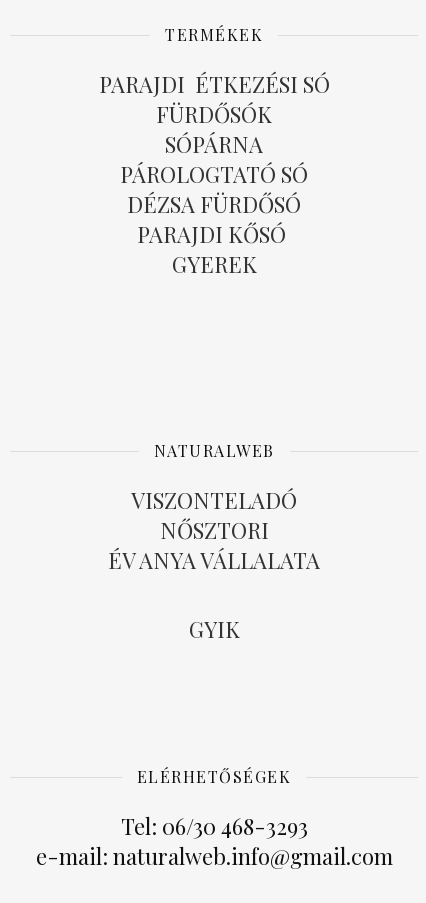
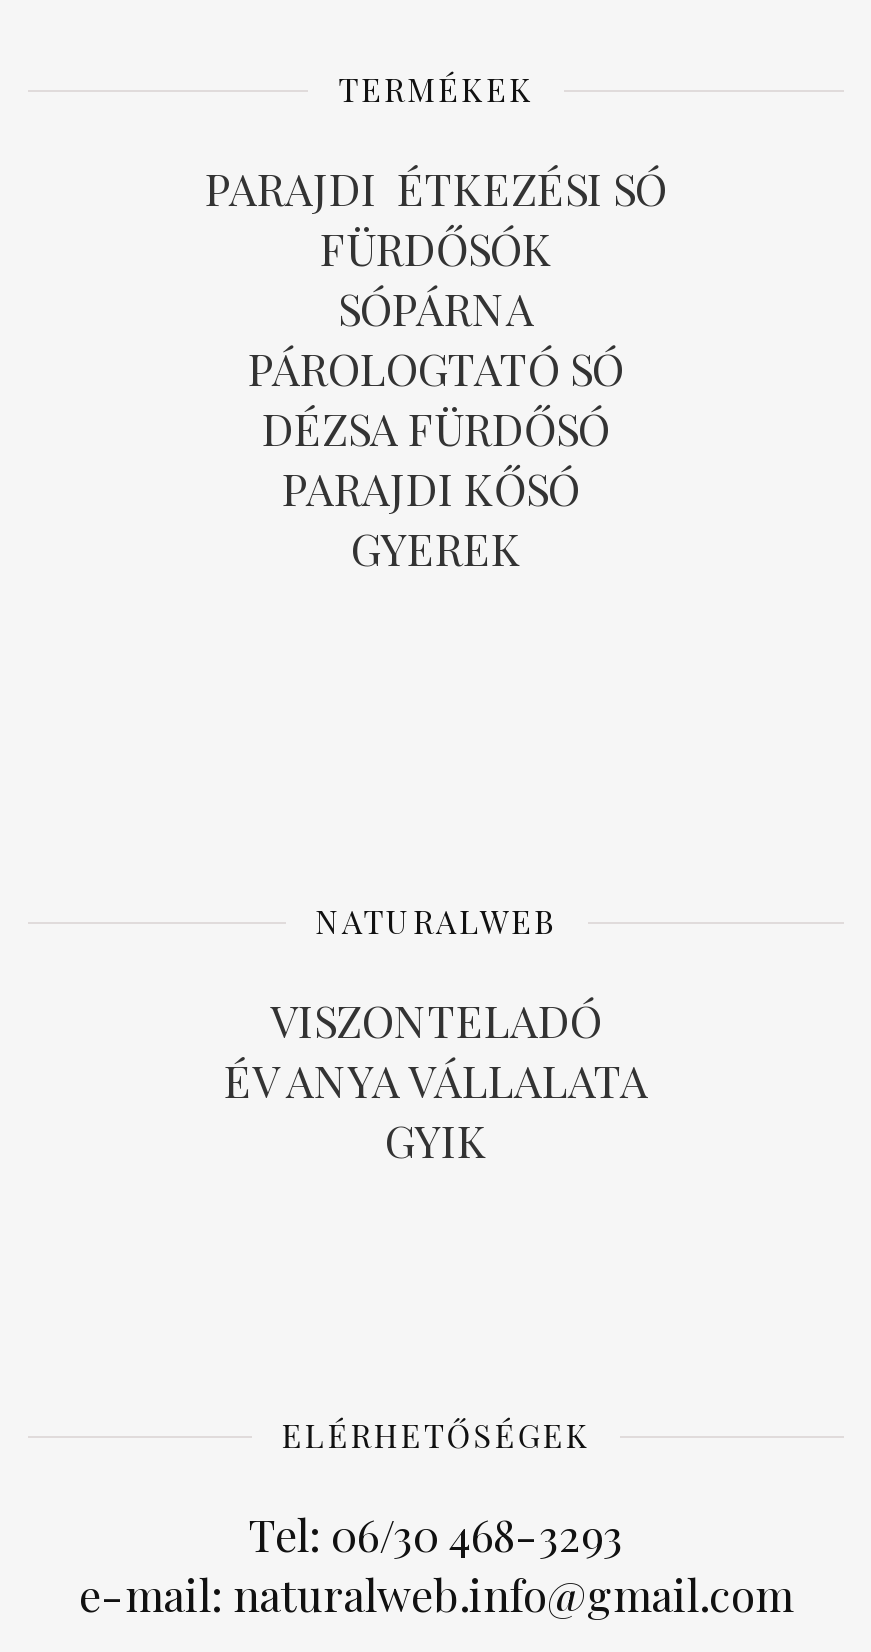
[159,515,268,545] NŐSZTORI -> none

